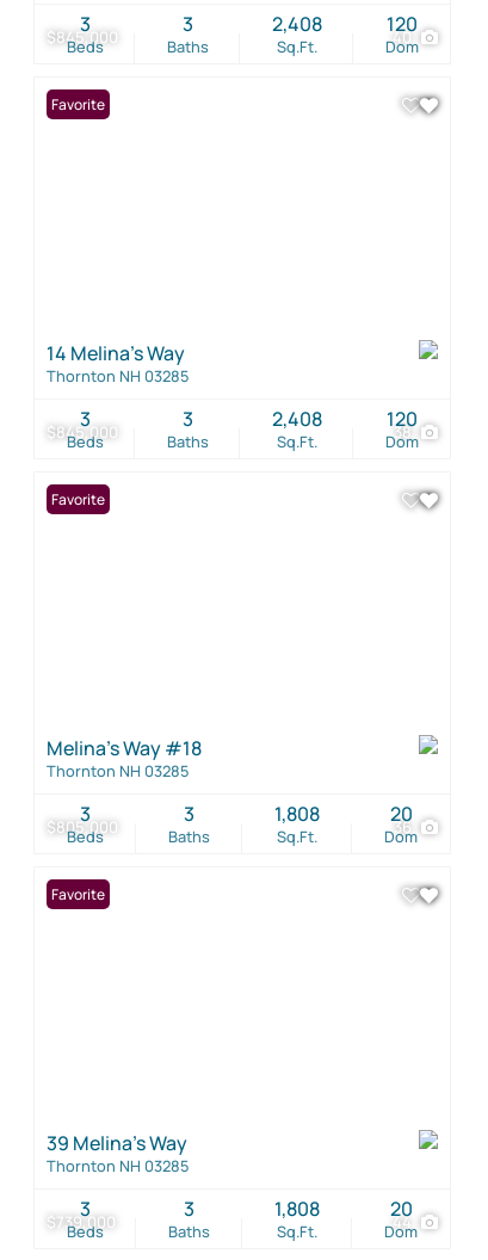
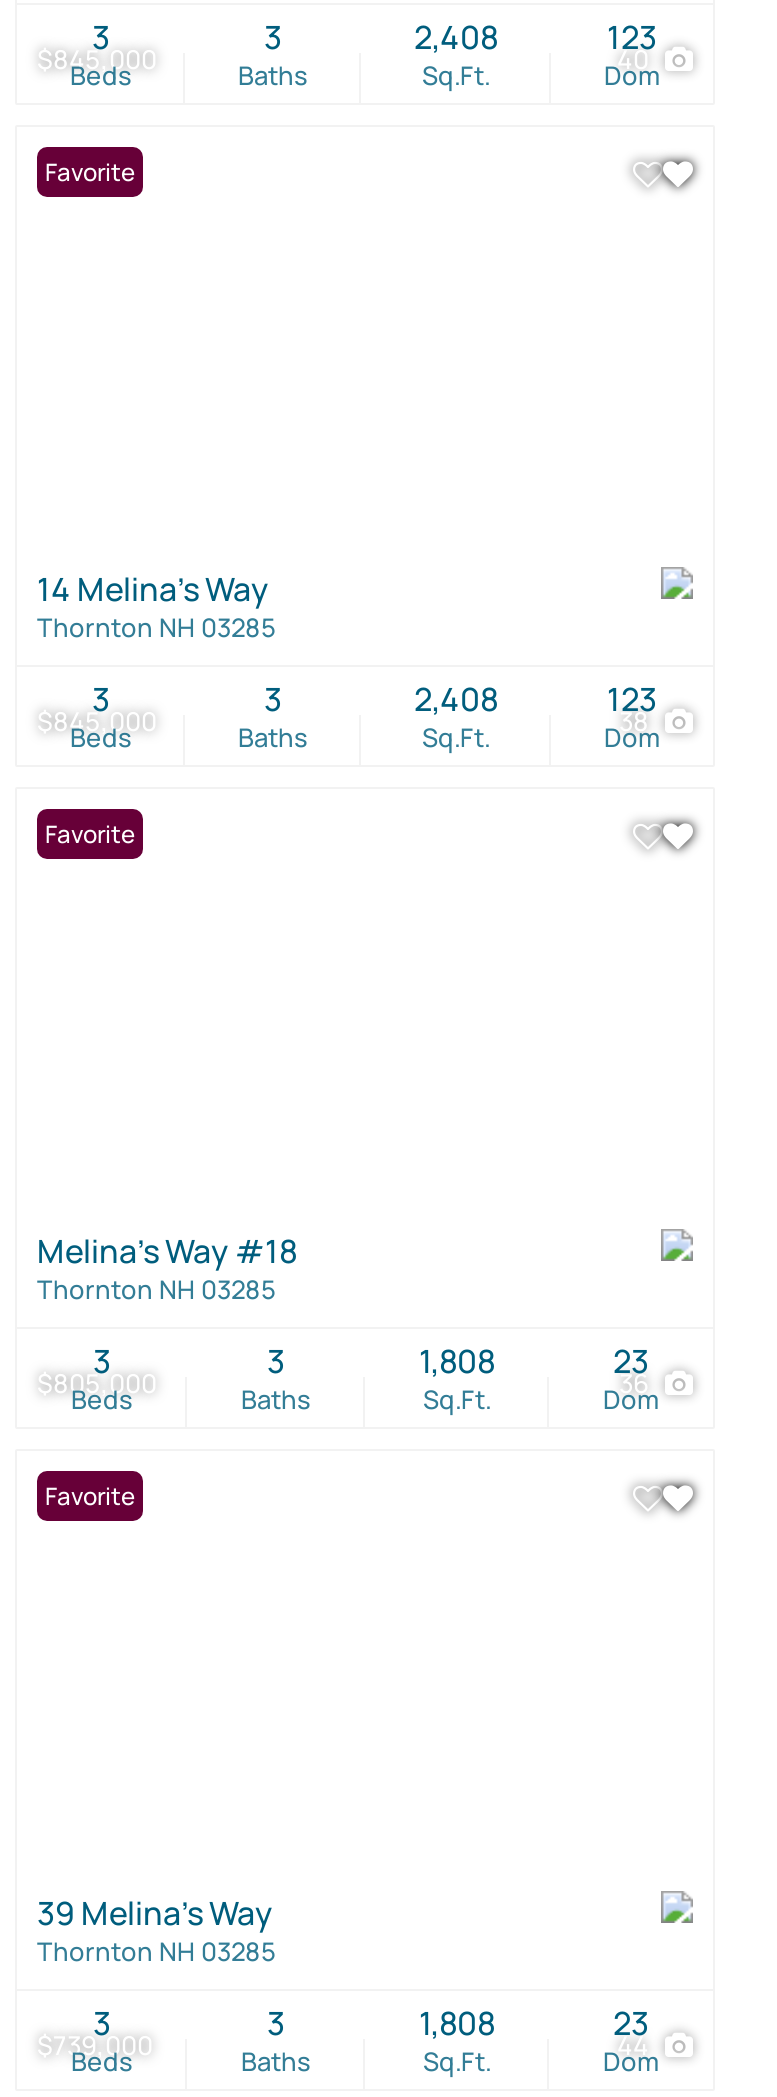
[386,10,417,37] 120 -> [607,15,657,59] 123
[386,405,417,432] 120 -> [607,677,657,721] 123
[390,800,412,827] 20 -> [613,1339,649,1383] 23
[390,1195,412,1222] 20 -> [613,2001,649,2045] 23

